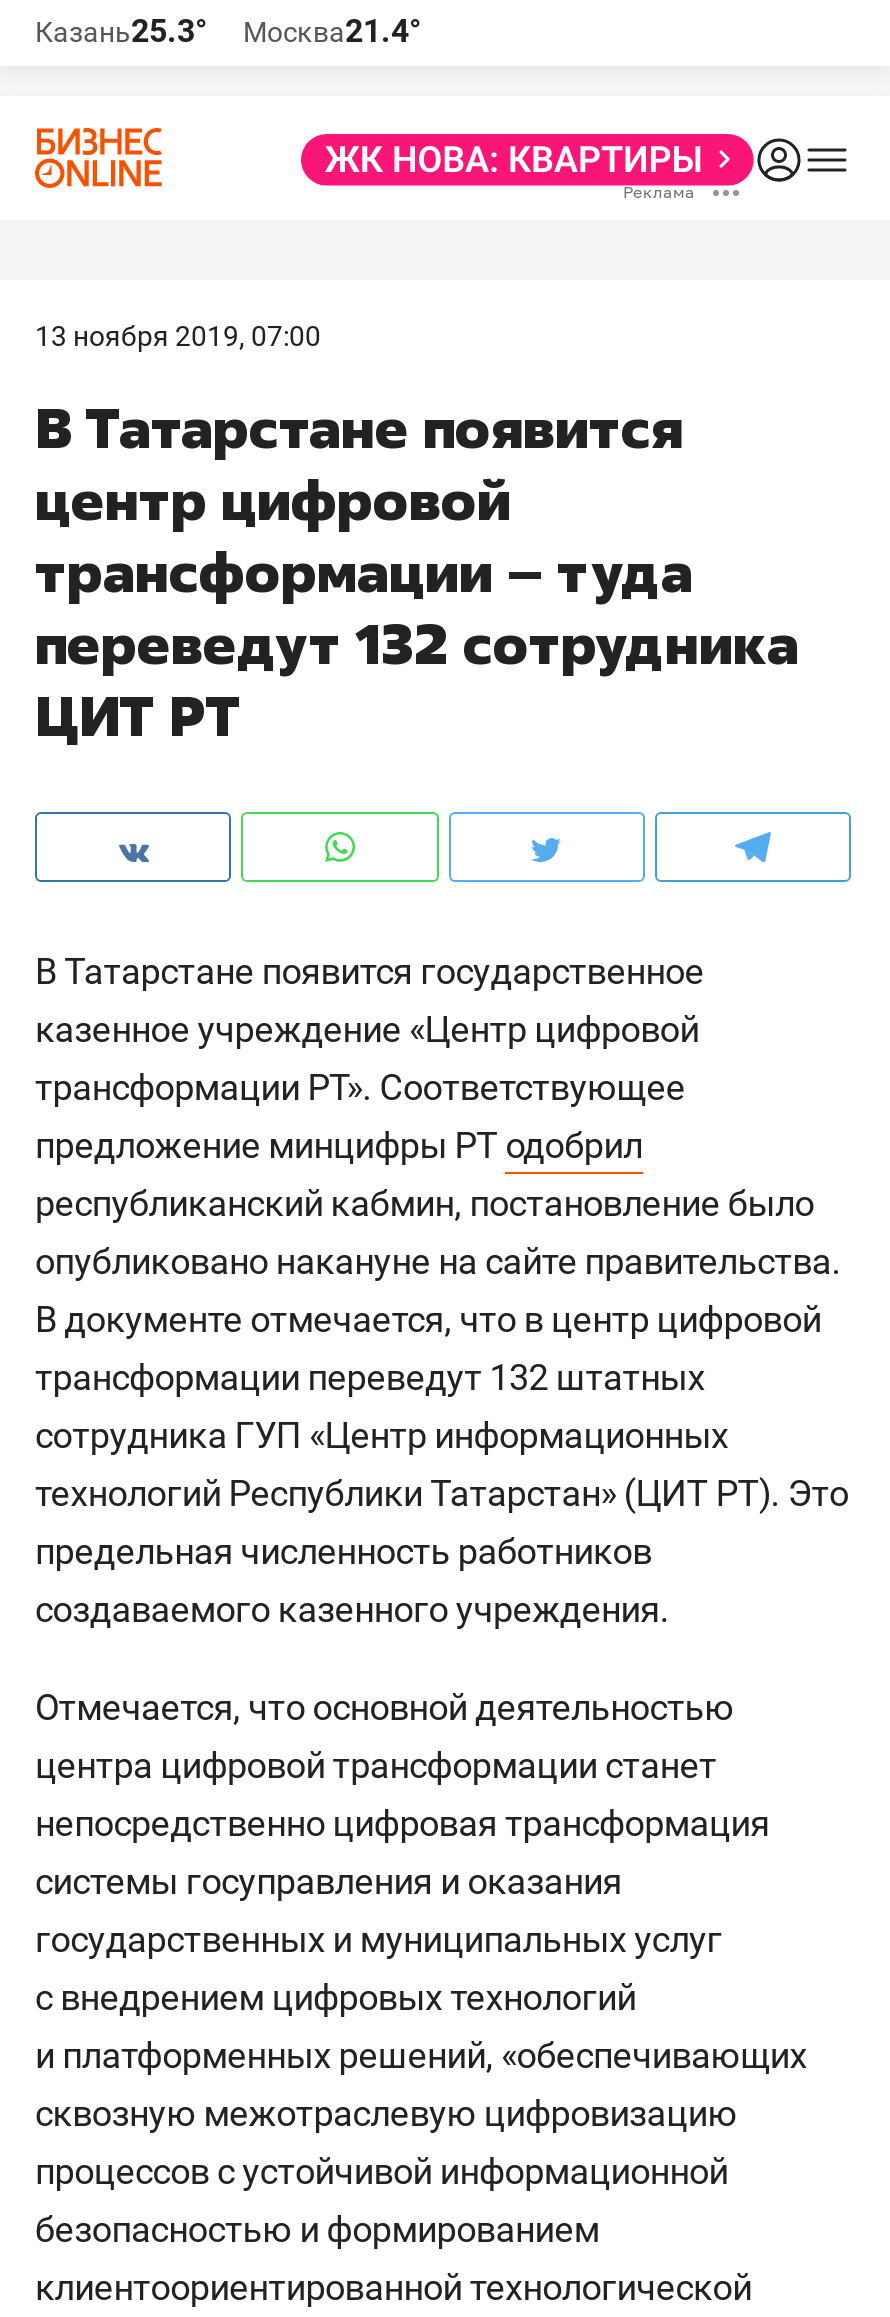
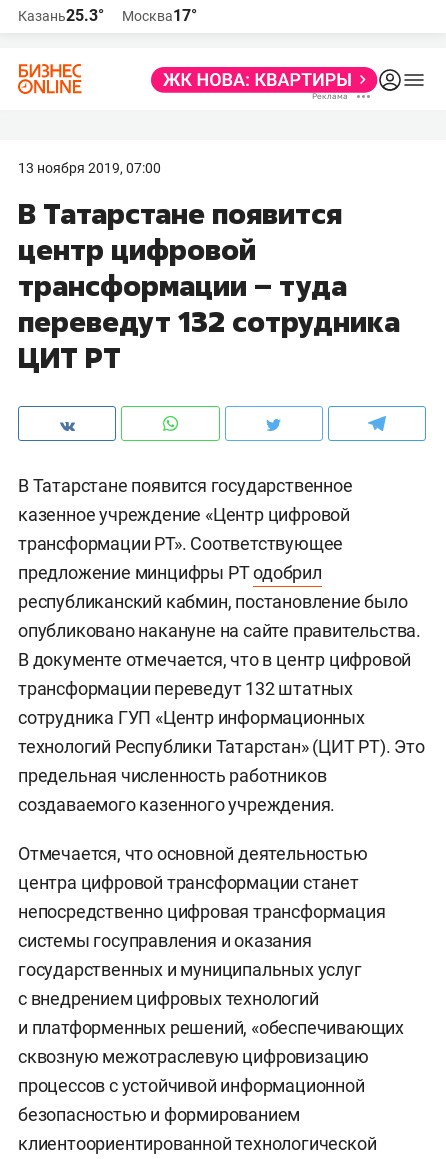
[35,12,421,50] Казань25.3° Москва21.4° -> [18,6,197,25] Казань25.3° Москва17°

